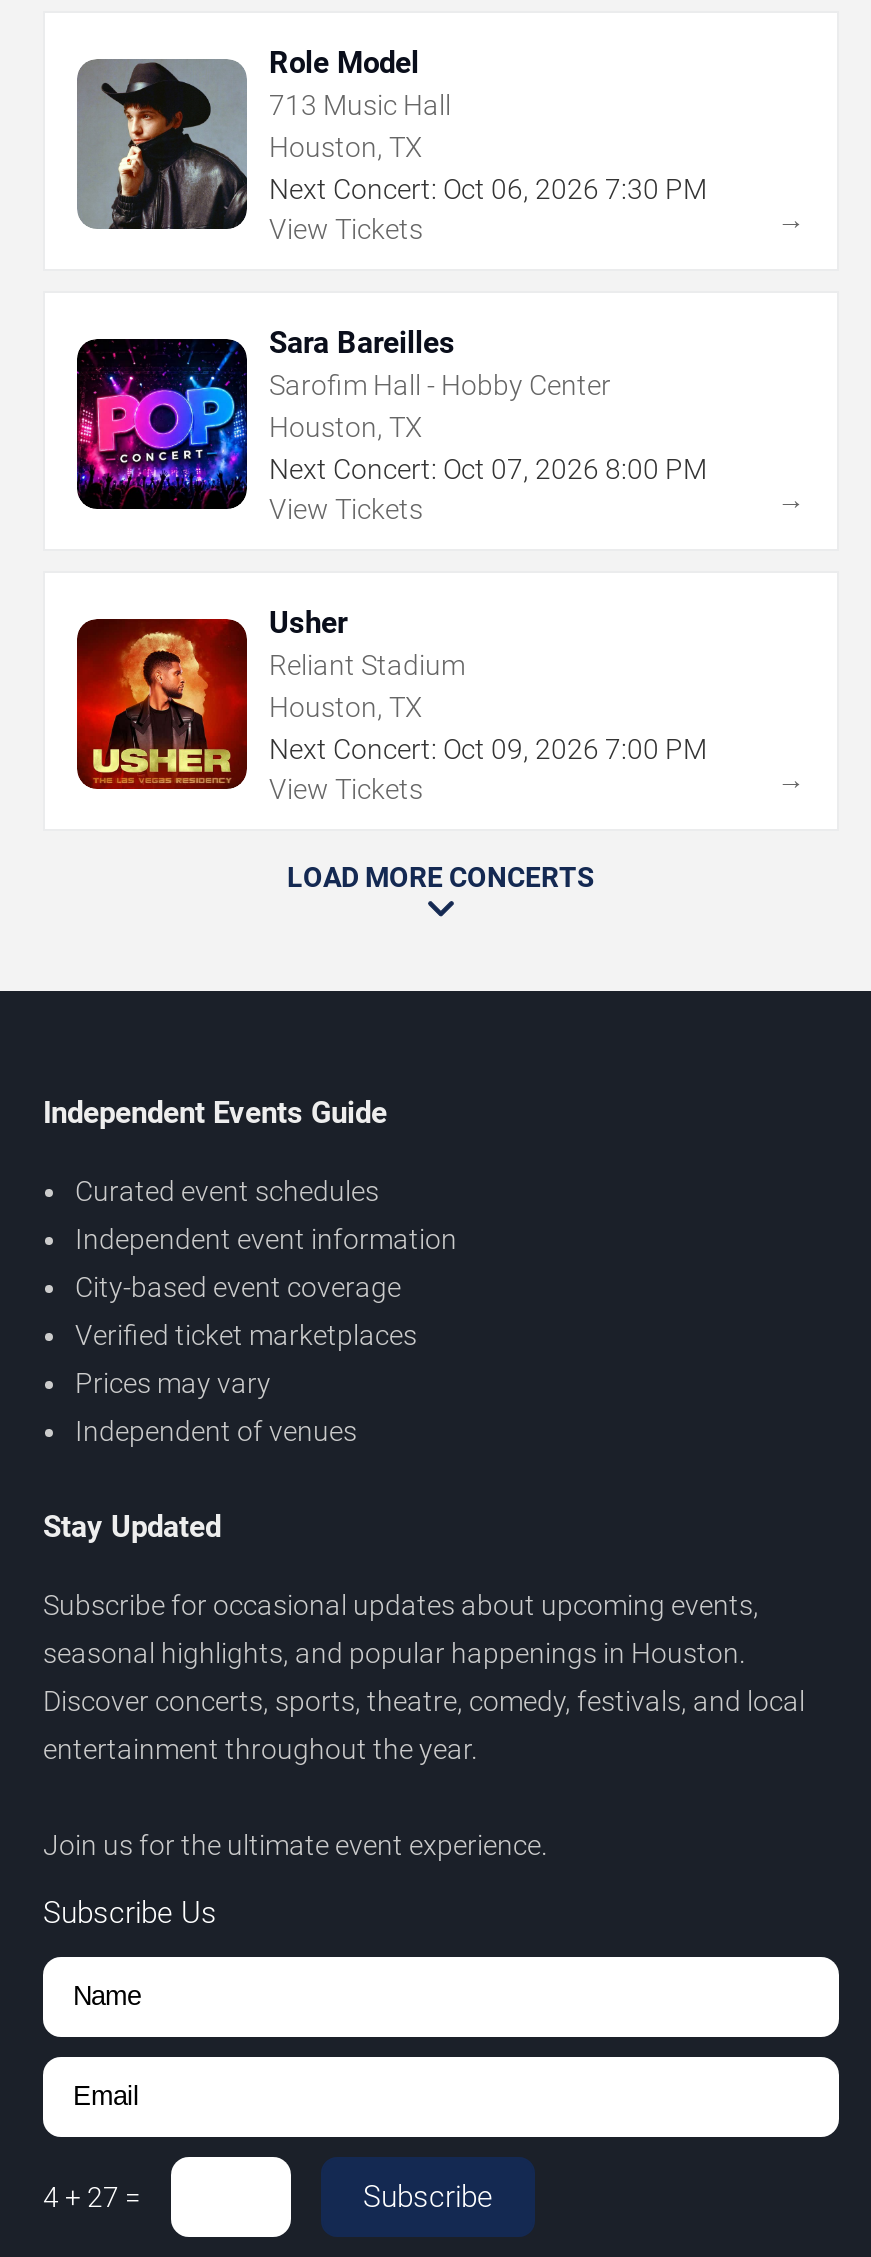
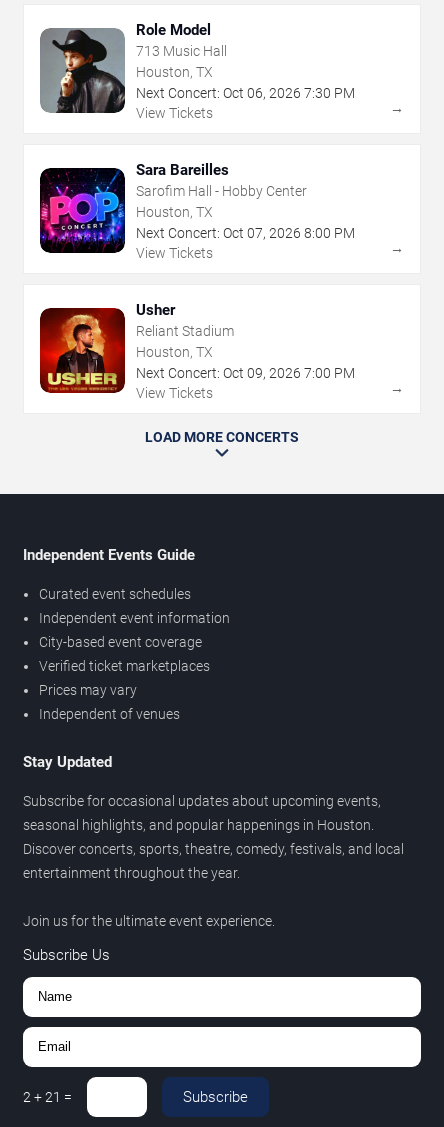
[43,2180,141,2212] 4 + 27 = -> [23,1089,72,1105] 2 + 21 =

